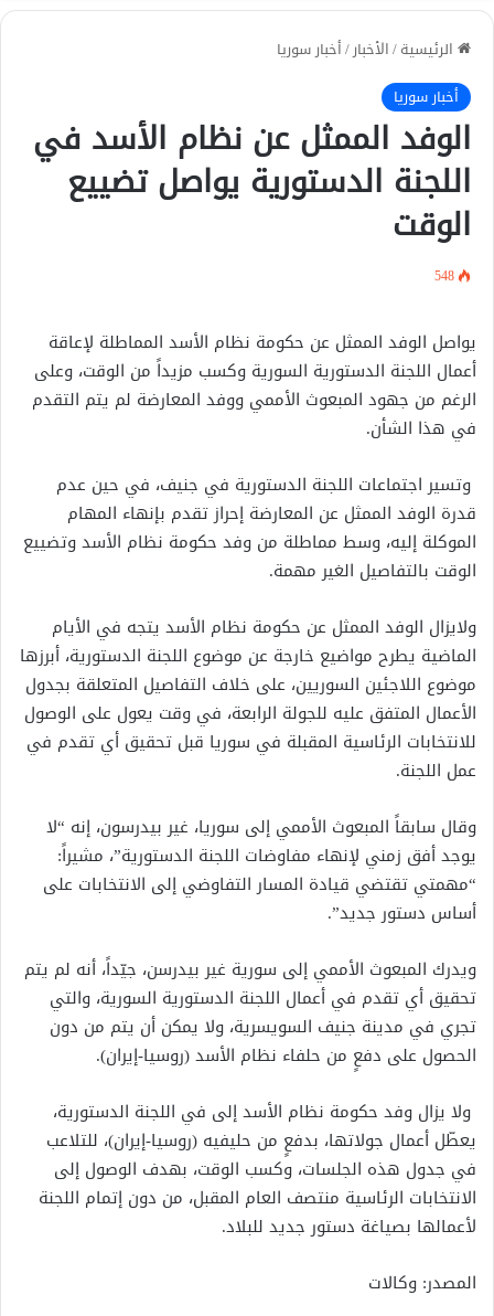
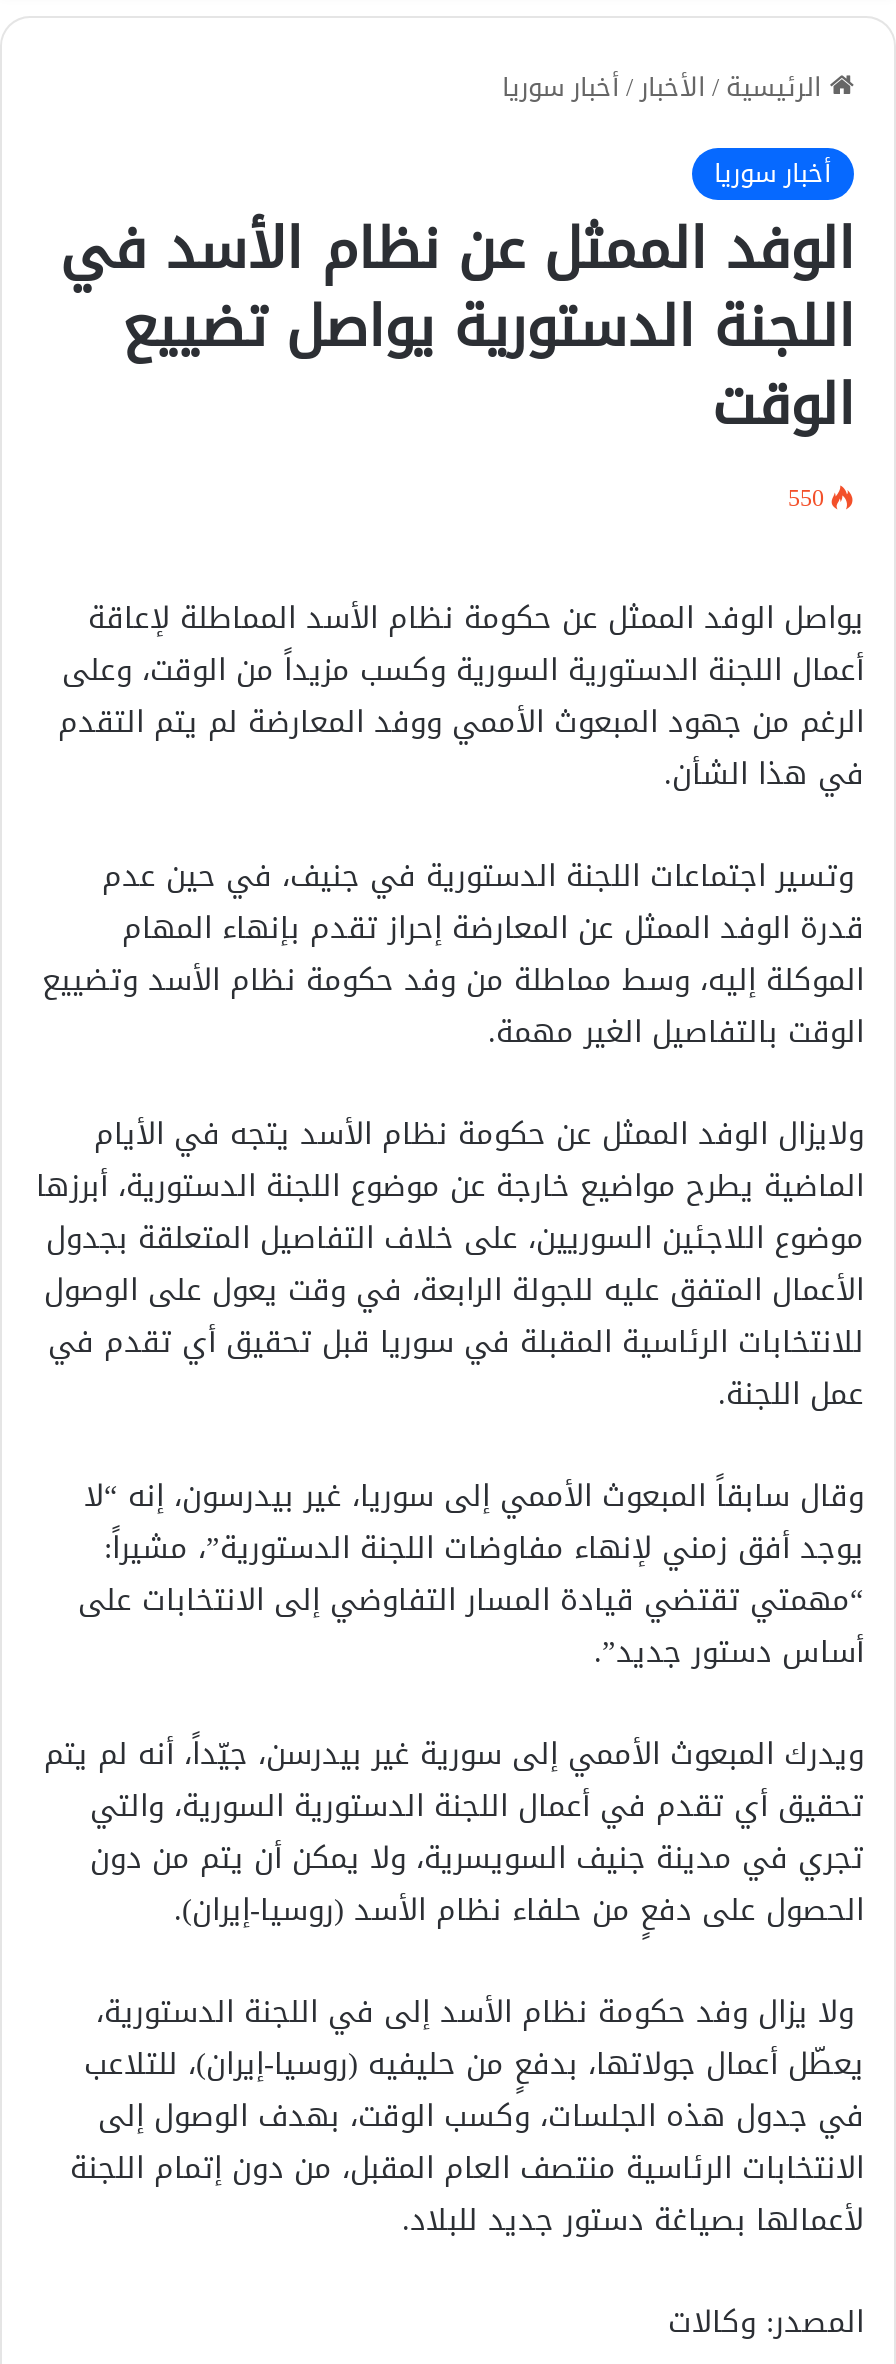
[434,264,454,288] 548 -> [788,476,824,520] 550

